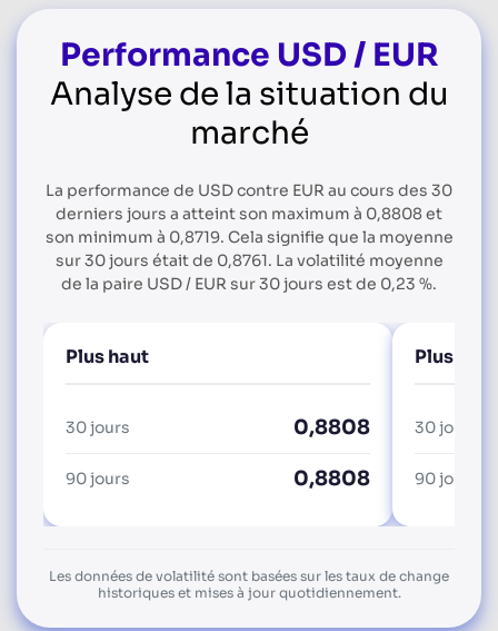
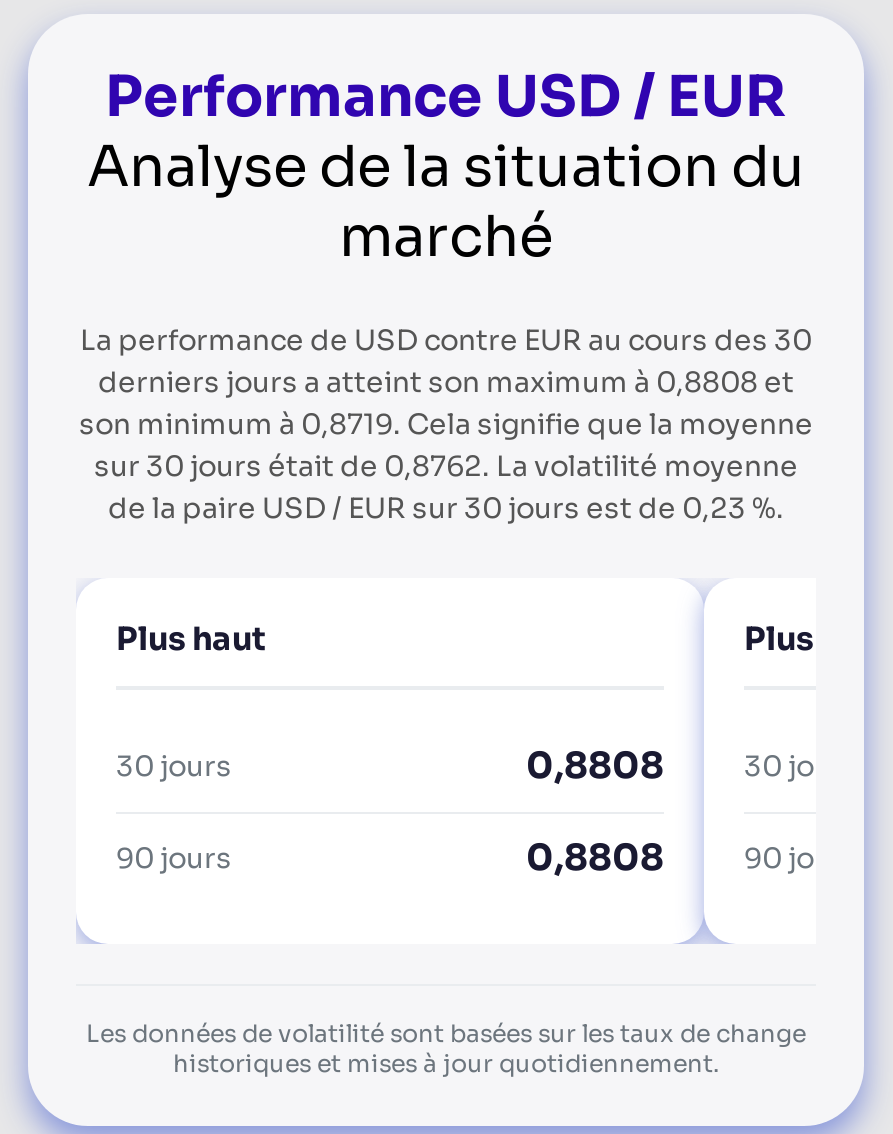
[55,250,443,270] sur 30 jours était de 0,8761. La volatilité moyenne -> [94,449,798,485] sur 30 jours était de 0,8762. La volatilité moyenne

